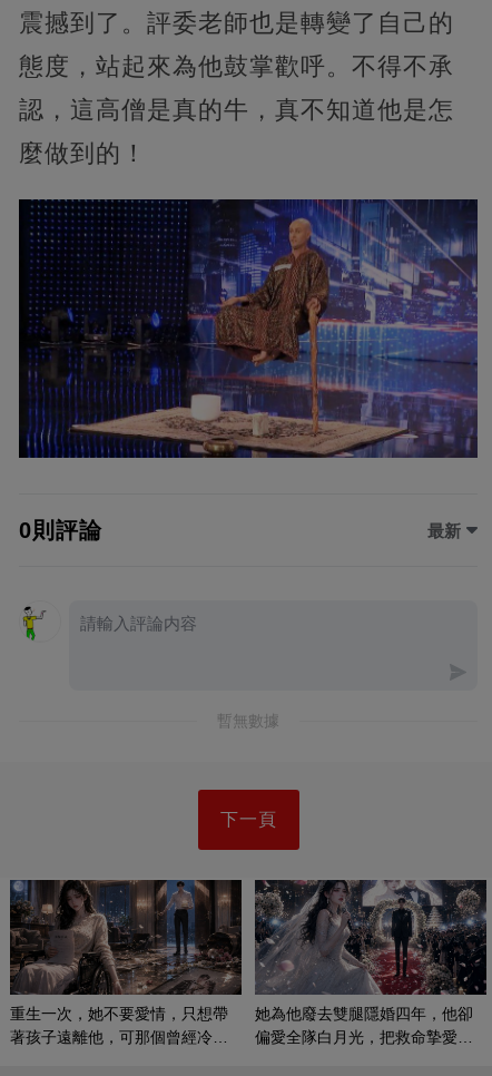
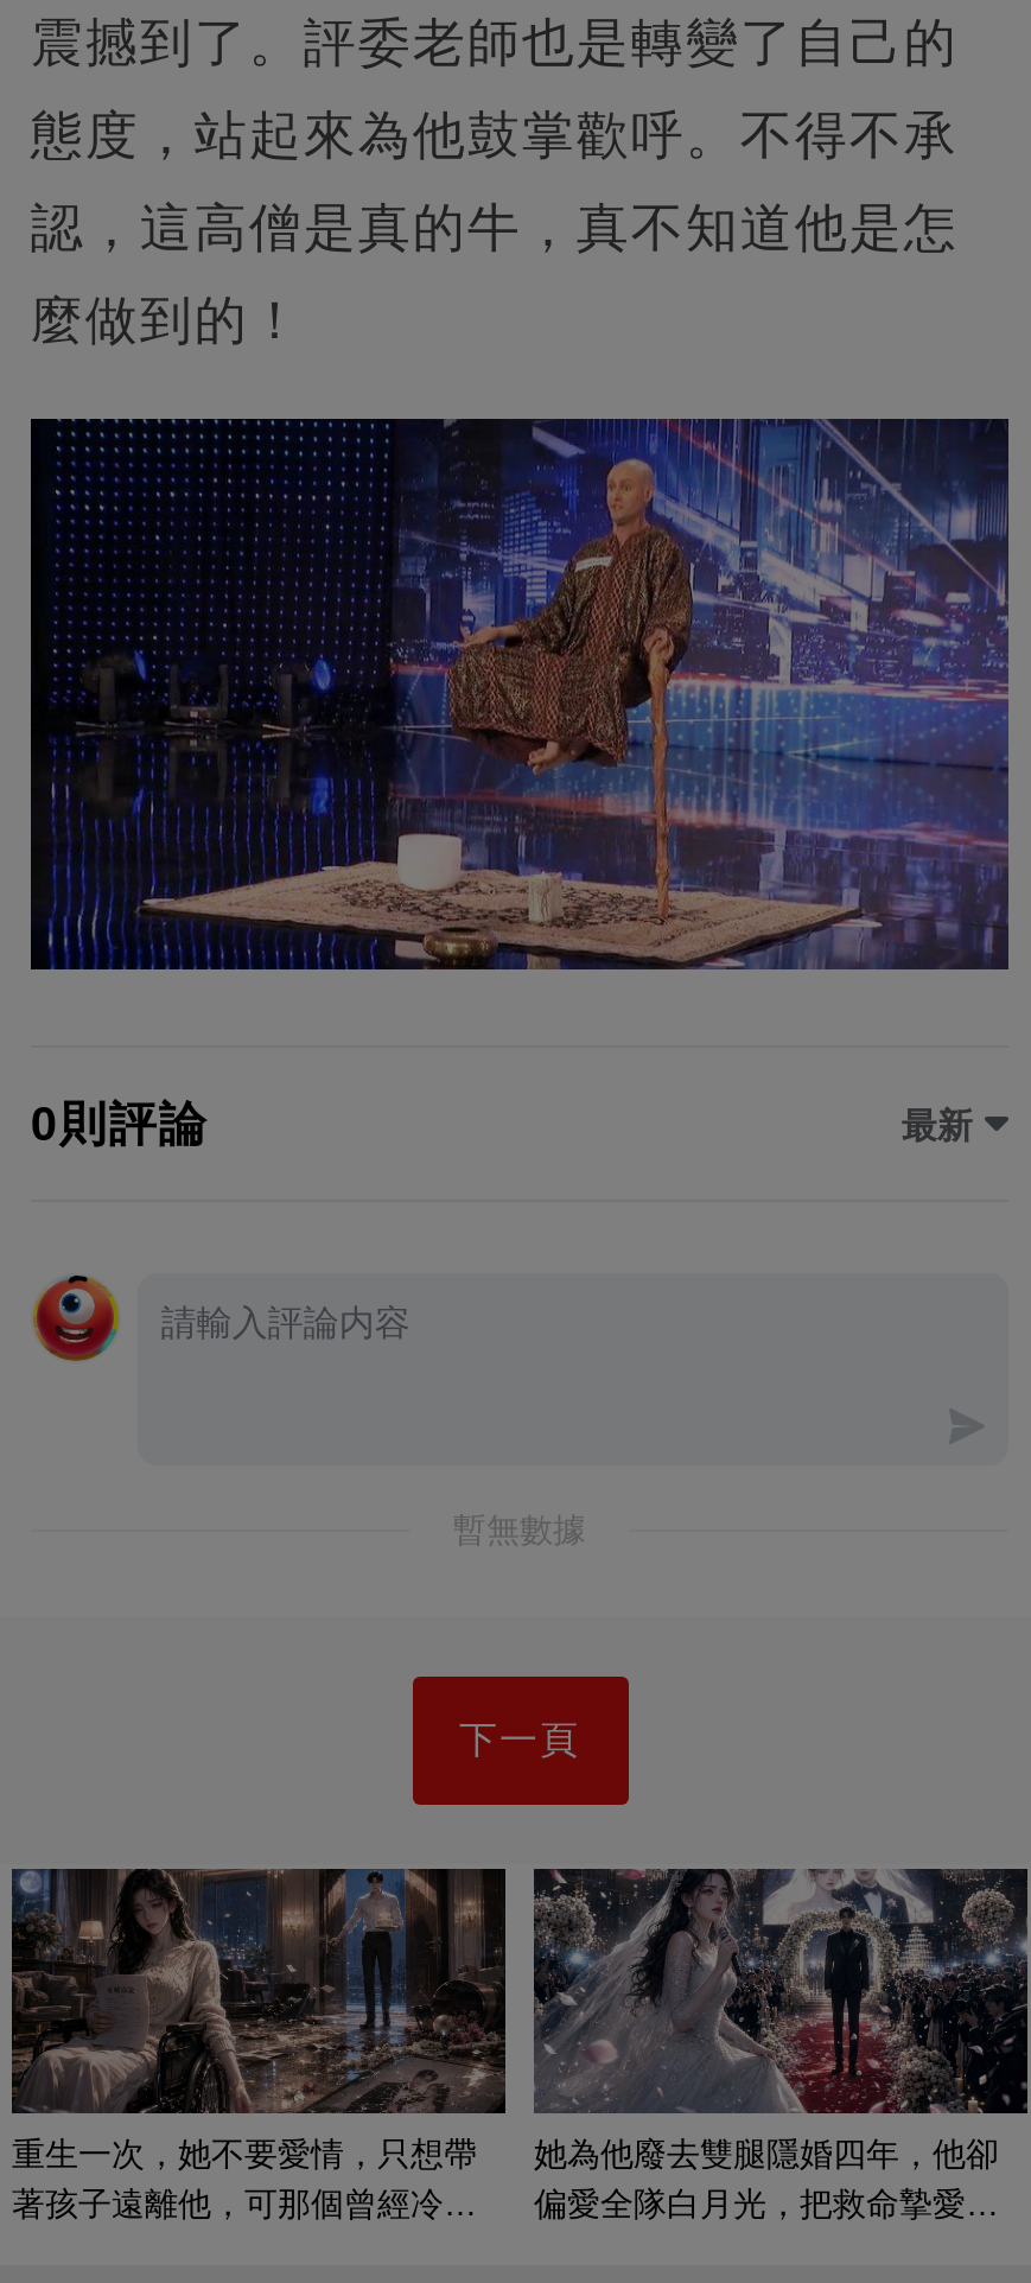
[20,601,60,642] [image] -> [31,1273,121,1363] [image]

